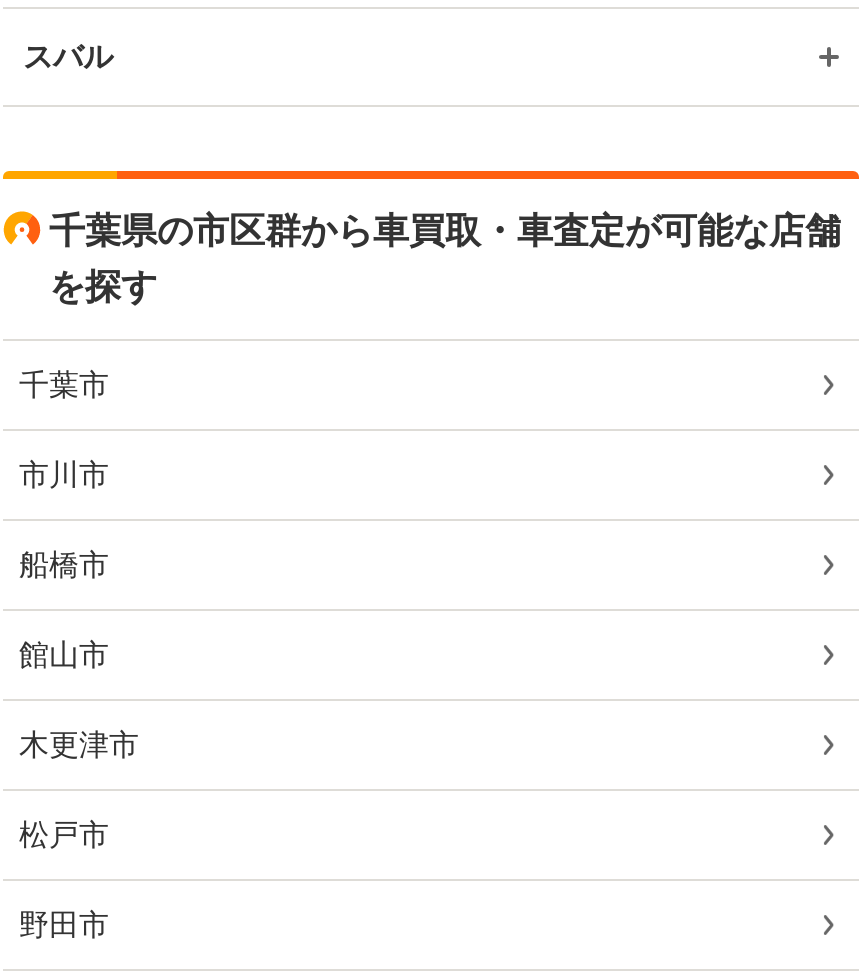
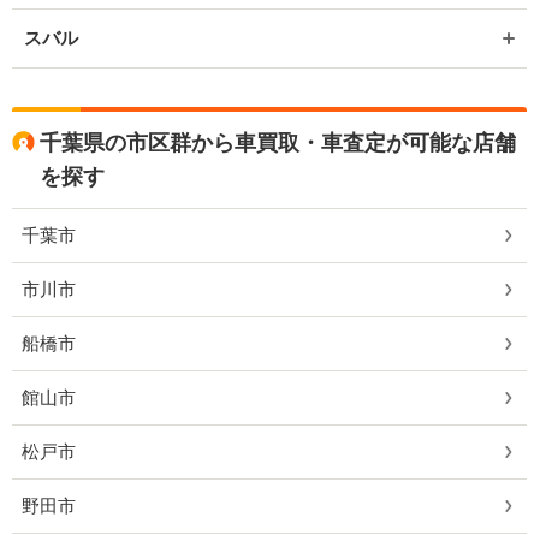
[19,726,139,760] 木更津市 -> none

